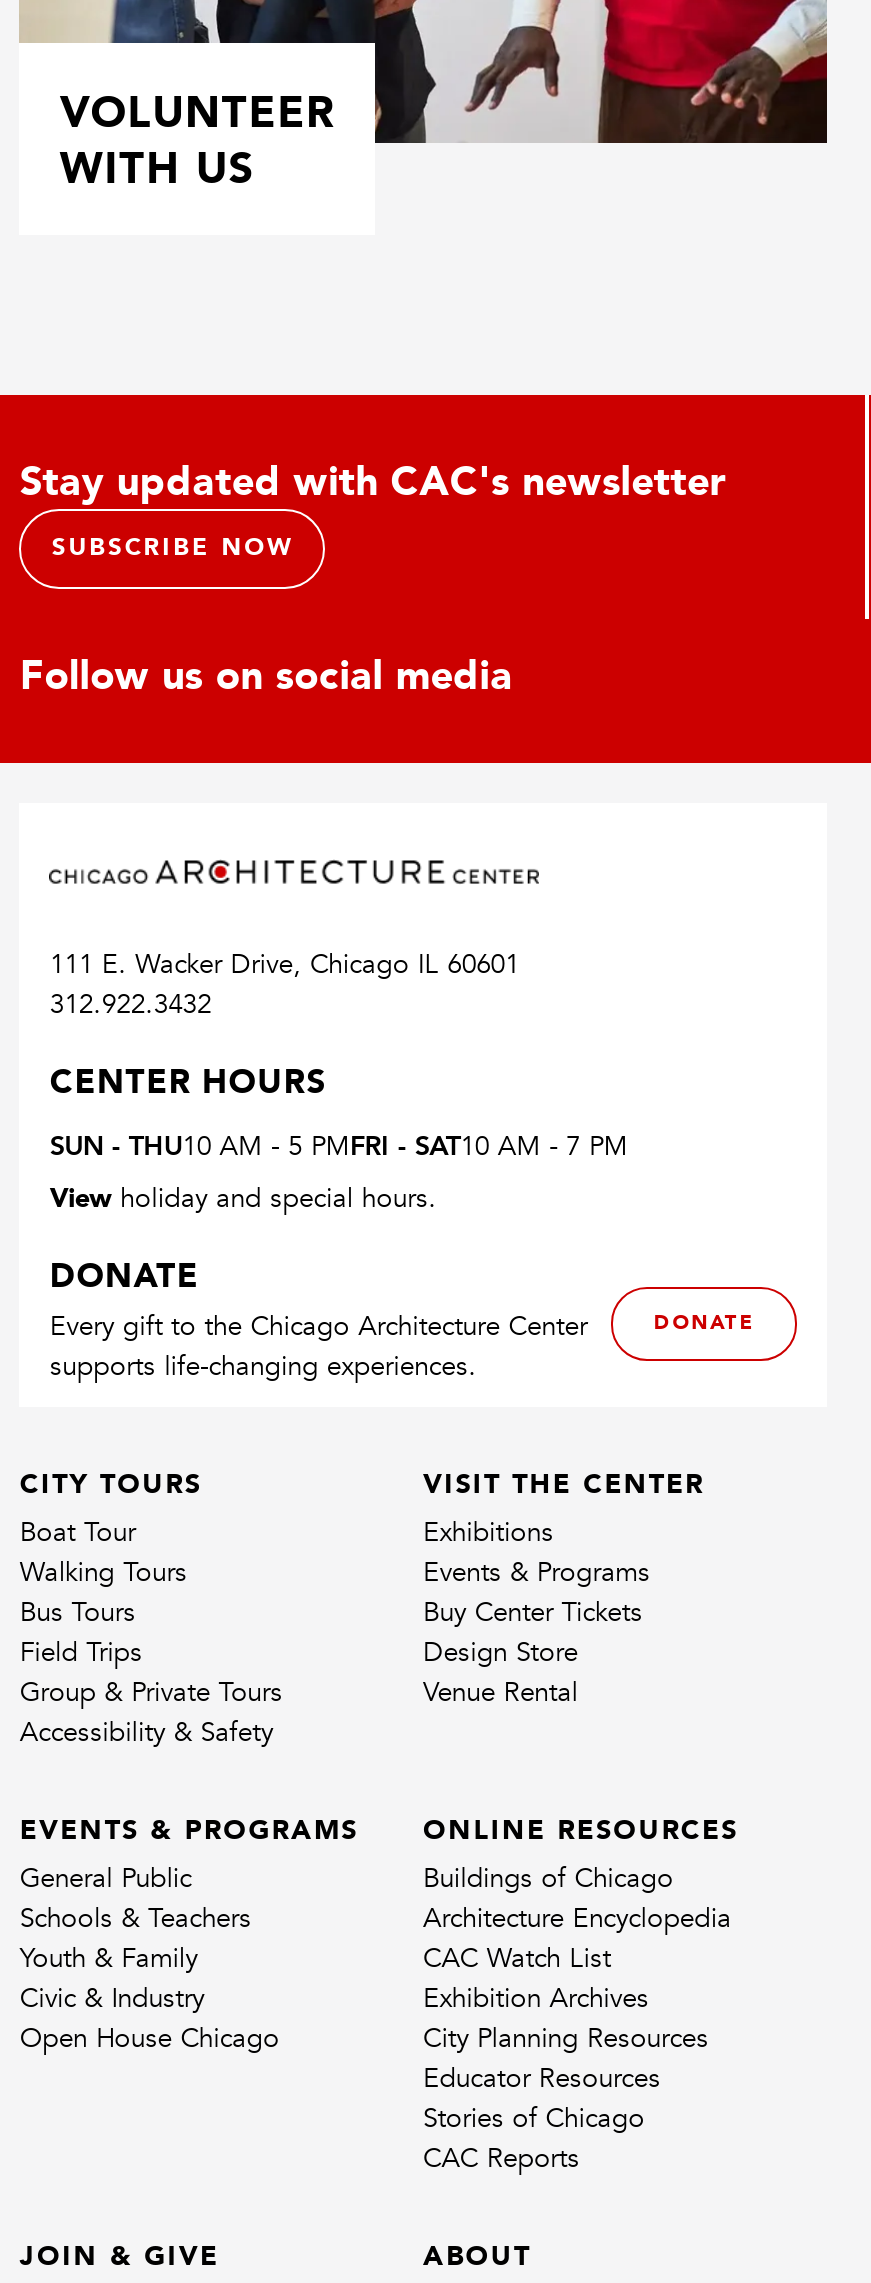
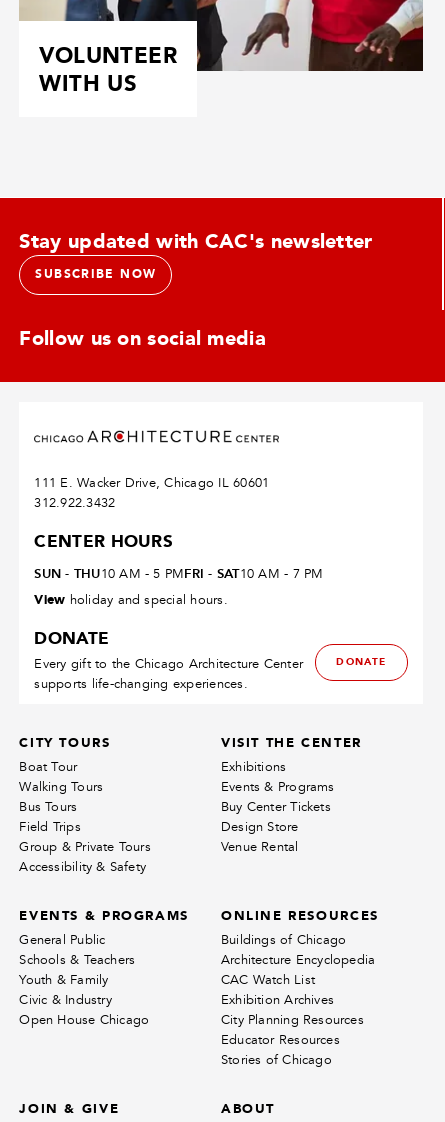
[423,2140,580,2174] CAC Reports -> none

